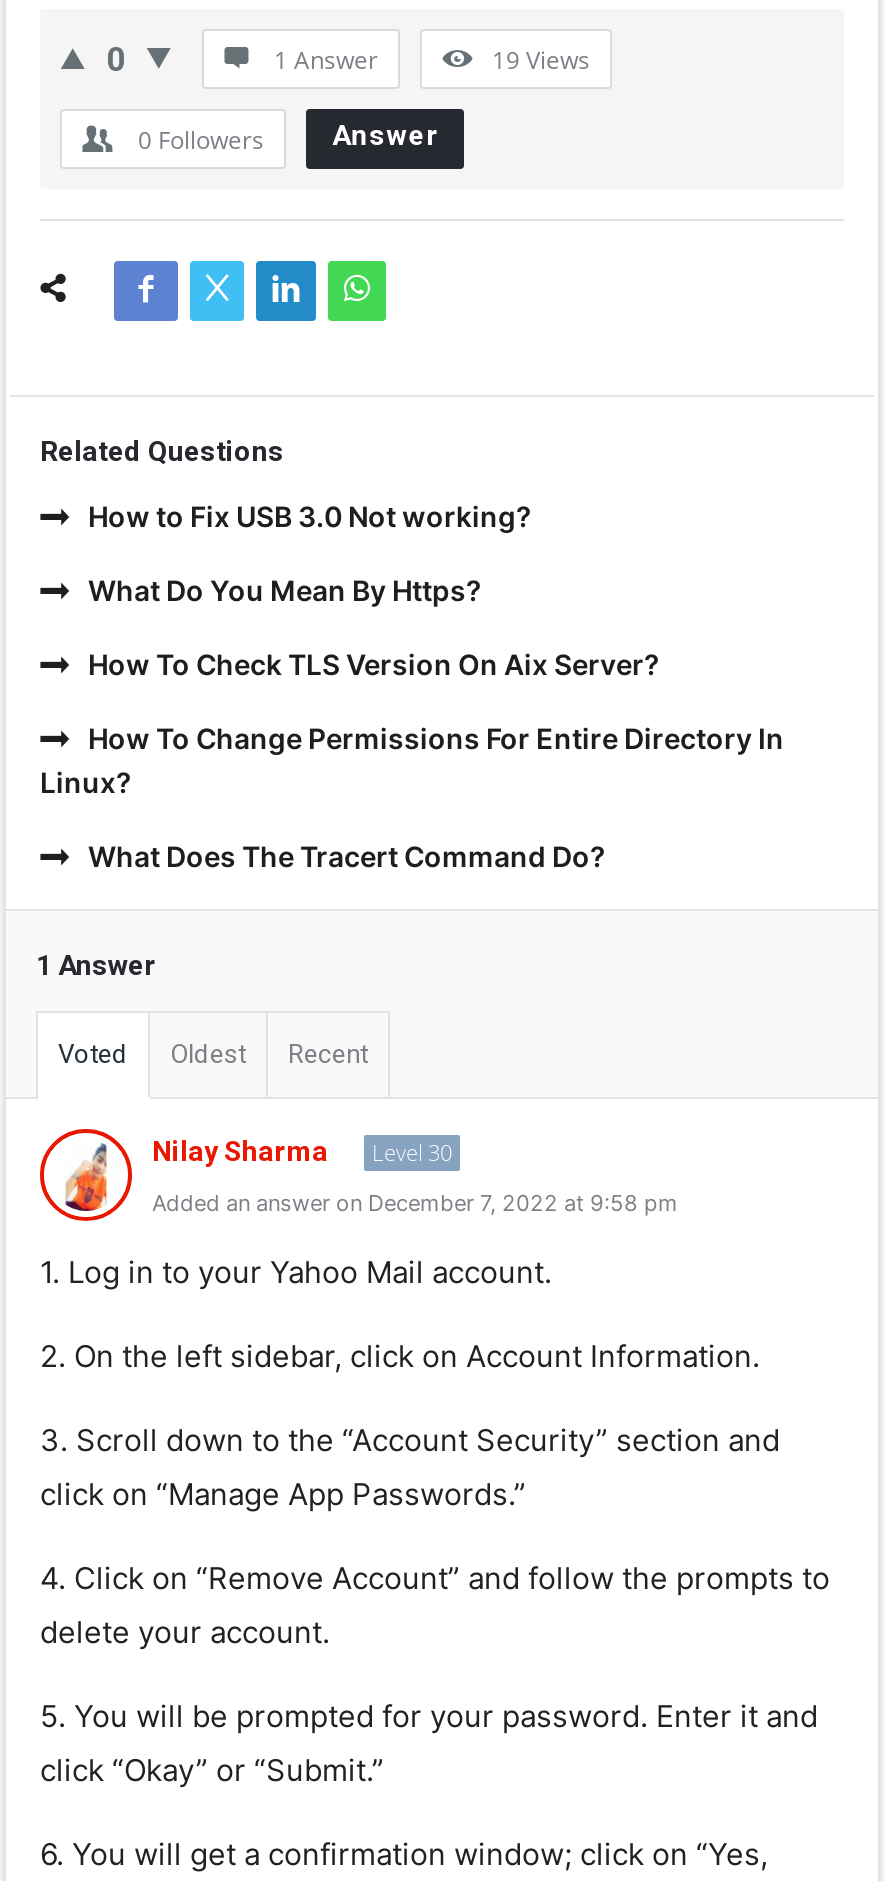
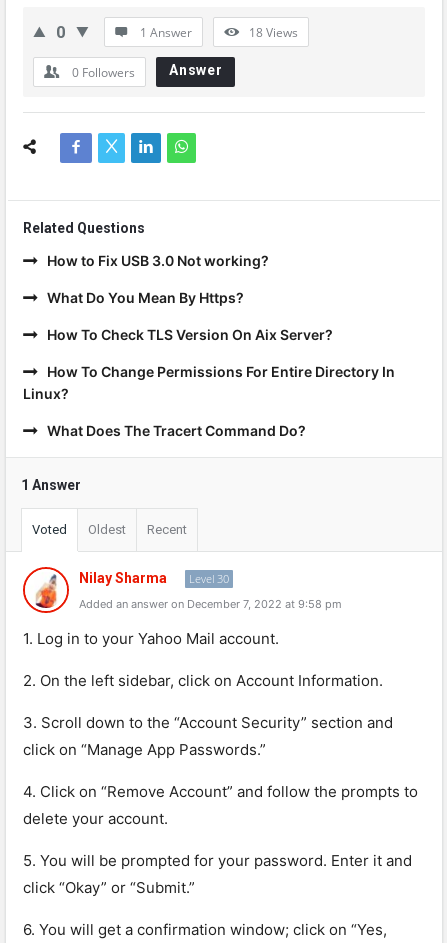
[492,43,590,77] 19 Views -> [249,24,298,41] 18 Views

